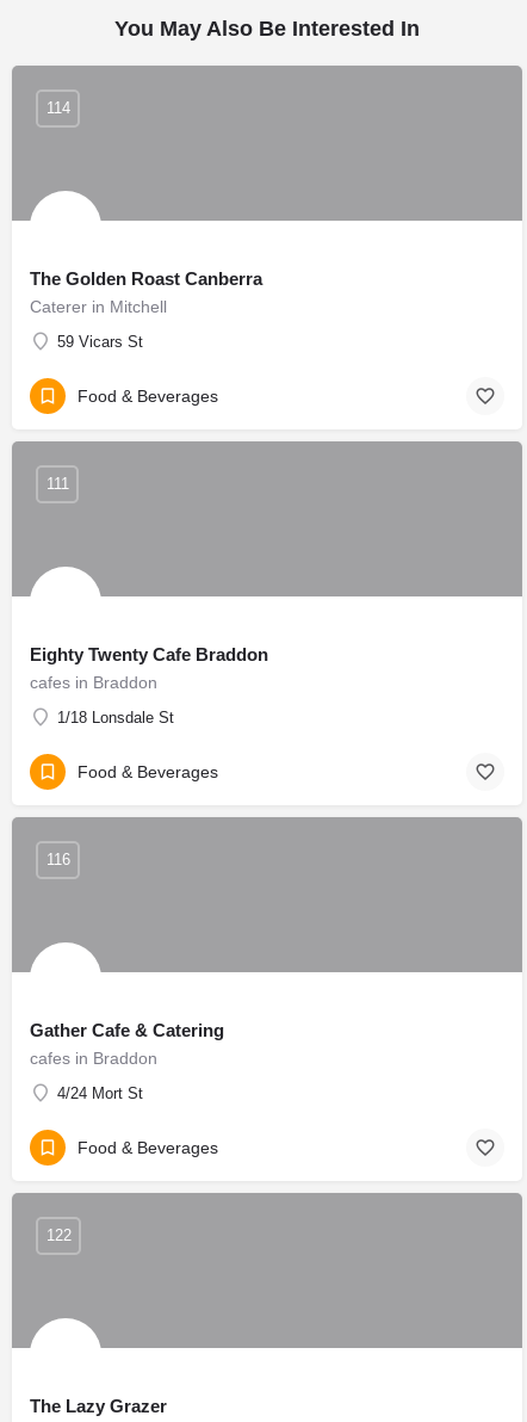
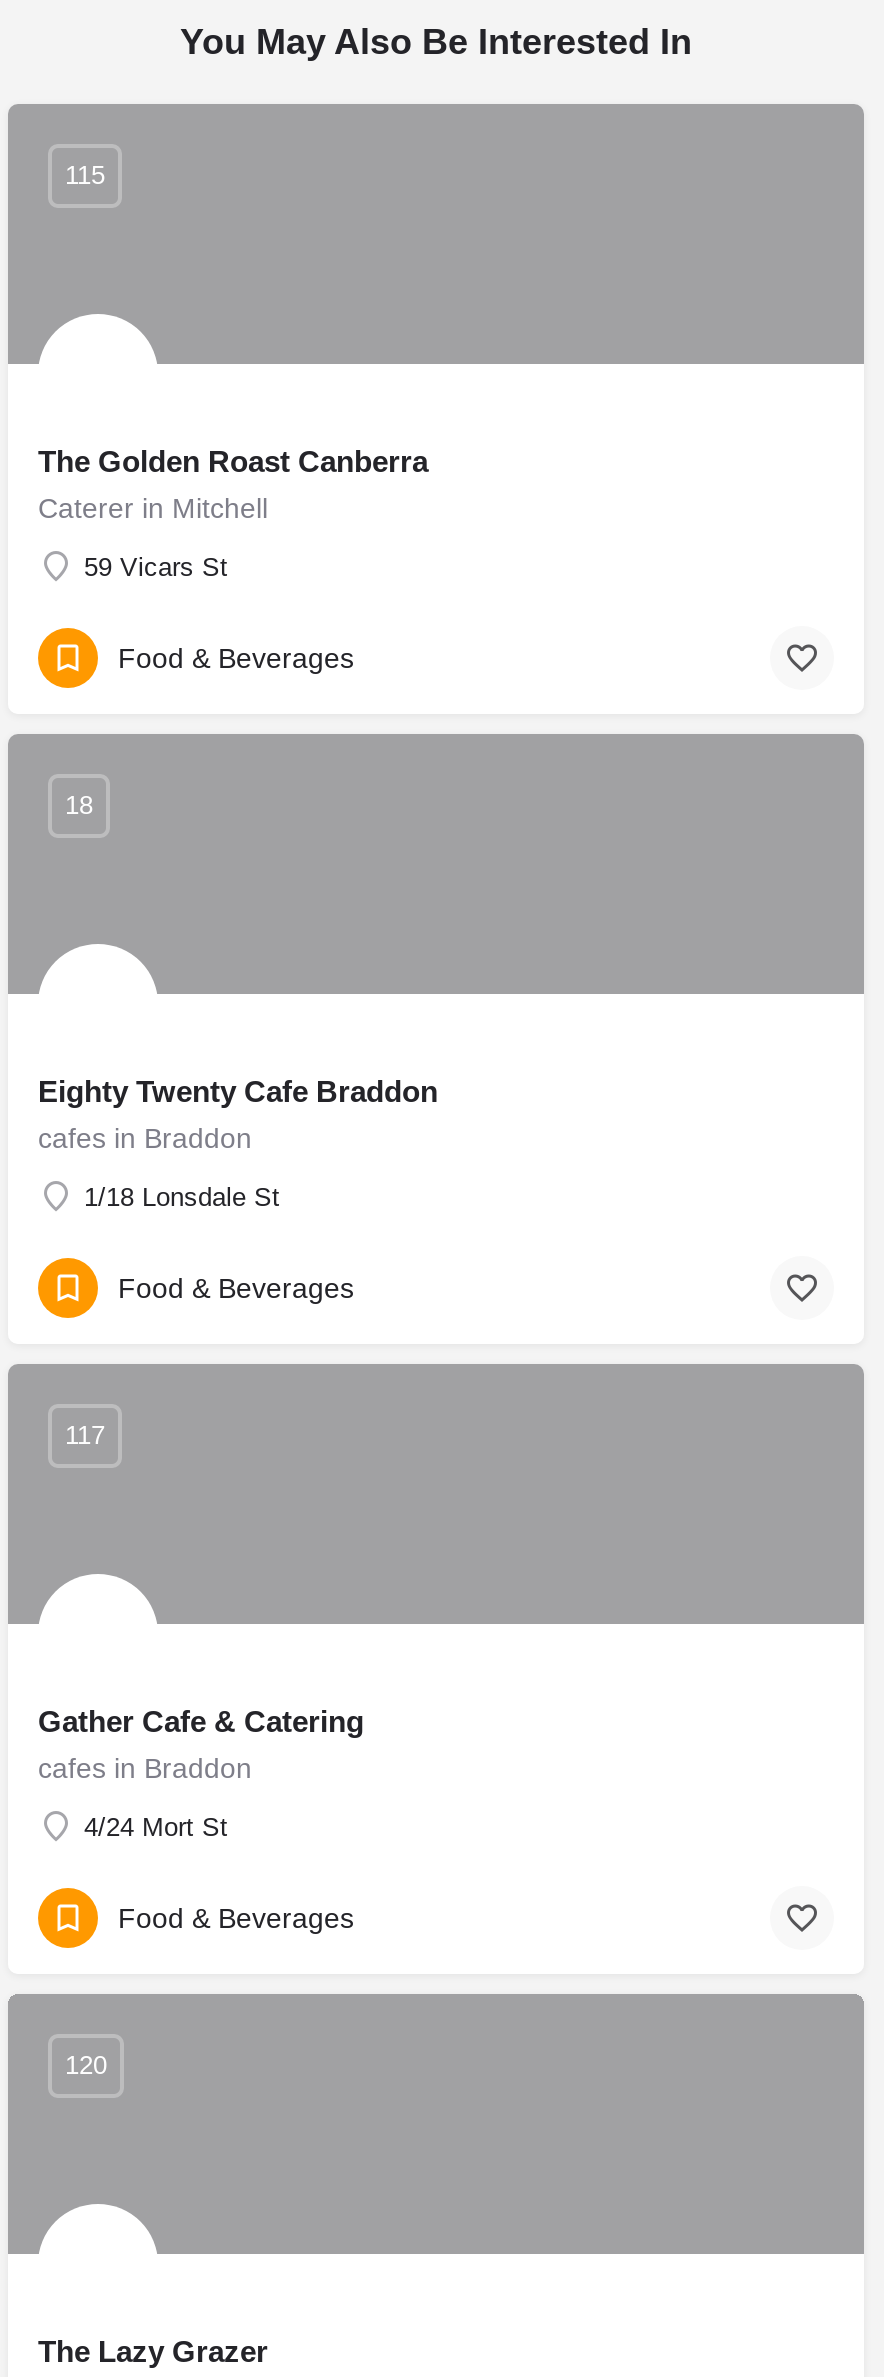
[46,99,70,117] 114 -> [65,161,105,191] 115
[46,475,69,493] 111 -> [65,791,93,821] 18
[46,851,70,869] 116 -> [65,1421,105,1451] 117
[46,1227,71,1245] 122 -> [65,2051,107,2081] 120

